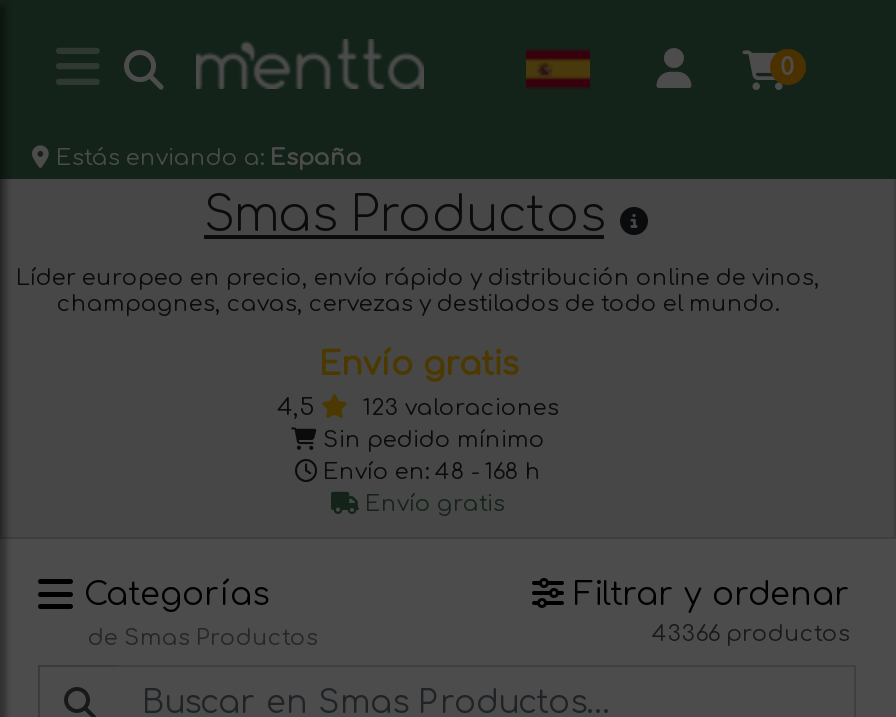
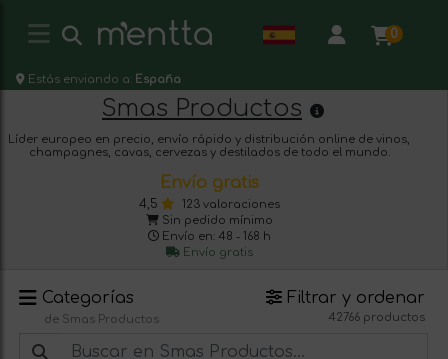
[652,621,850,647] 43366 productos -> [328,311,425,324] 42766 productos

